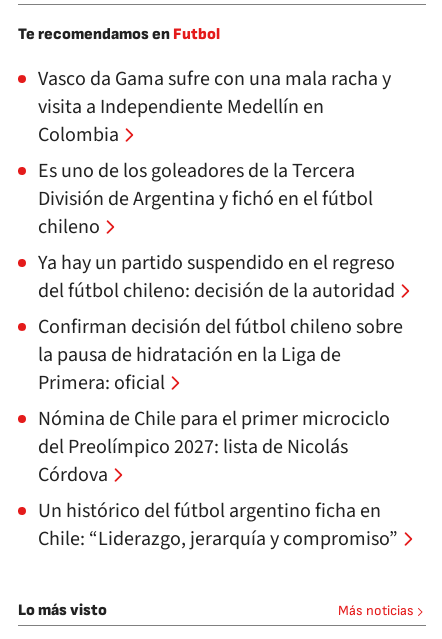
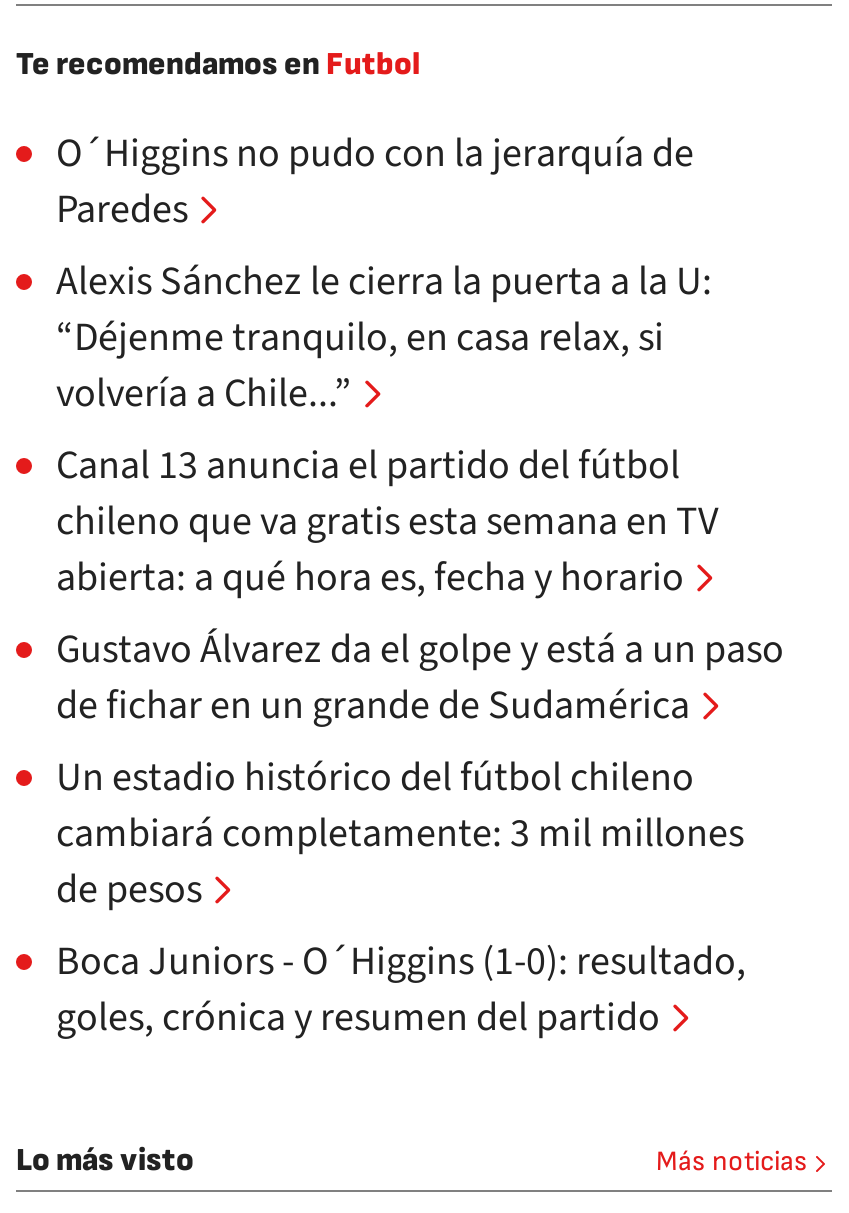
[38,65,403,553] Vasco da Gama sufre con una mala racha y | visita a Independiente Medellín en | Colombia | Es uno de los goleadores de la Tercera | División de Argentina y fichó en el fútbol | chileno | Ya hay un partido suspendido en el regreso | del fútbol chileno: decisión de la autoridad | Confirman decisión del fútbol chileno sobre | la pausa de hidratación en la Liga de | Primera: oficial | Nómina de Chile para el primer microciclo | del Preolímpico 2027: lista de Nicolás | Córdova | Un histórico del fútbol argentino ficha en | Chile: “Liderazgo, jerarquía y compromiso” -> [56,126,784,1046] O´Higgins no pudo con la jerarquía de | Paredes | Alexis Sánchez le cierra la puerta a la U: | “Déjenme tranquilo, en casa relax, si | volvería a Chile...” | Canal 13 anuncia el partido del fútbol | chileno que va gratis esta semana en TV | abierta: a qué hora es, fecha y horario | Gustavo Álvarez da el golpe y está a un paso | de fichar en un grande de Sudamérica | Un estadio histórico del fútbol chileno | cambiará completamente: 3 mil millones | de pesos | Boca Juniors - O´Higgins (1-0): resultado, | goles, crónica y resumen del partido

